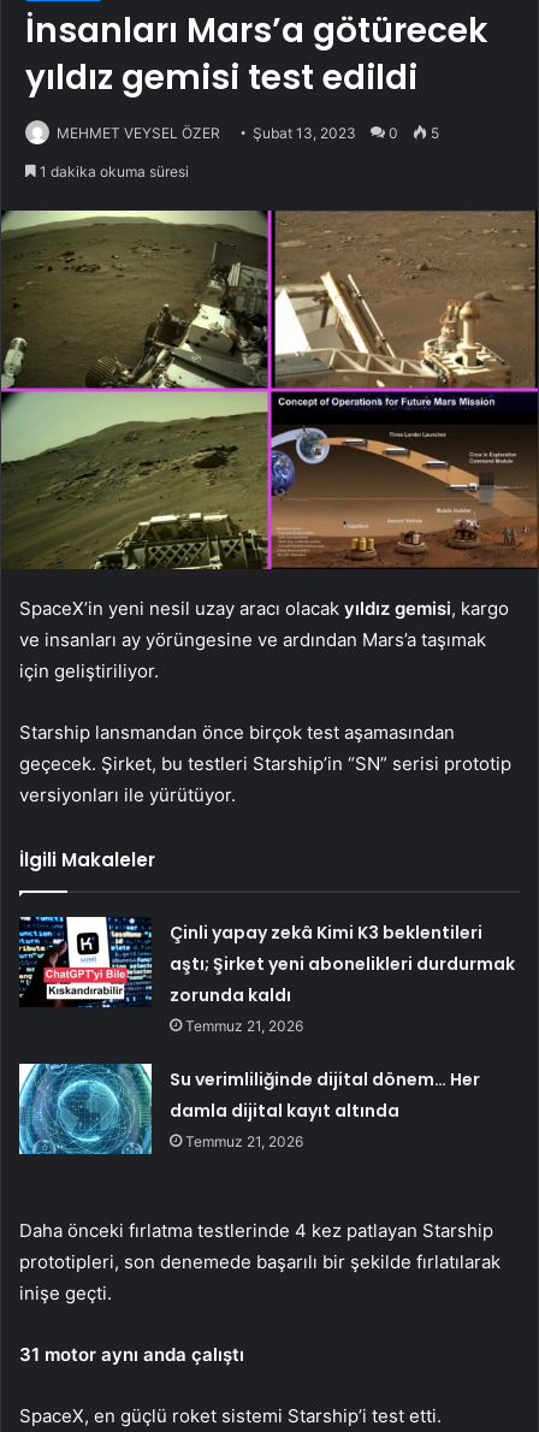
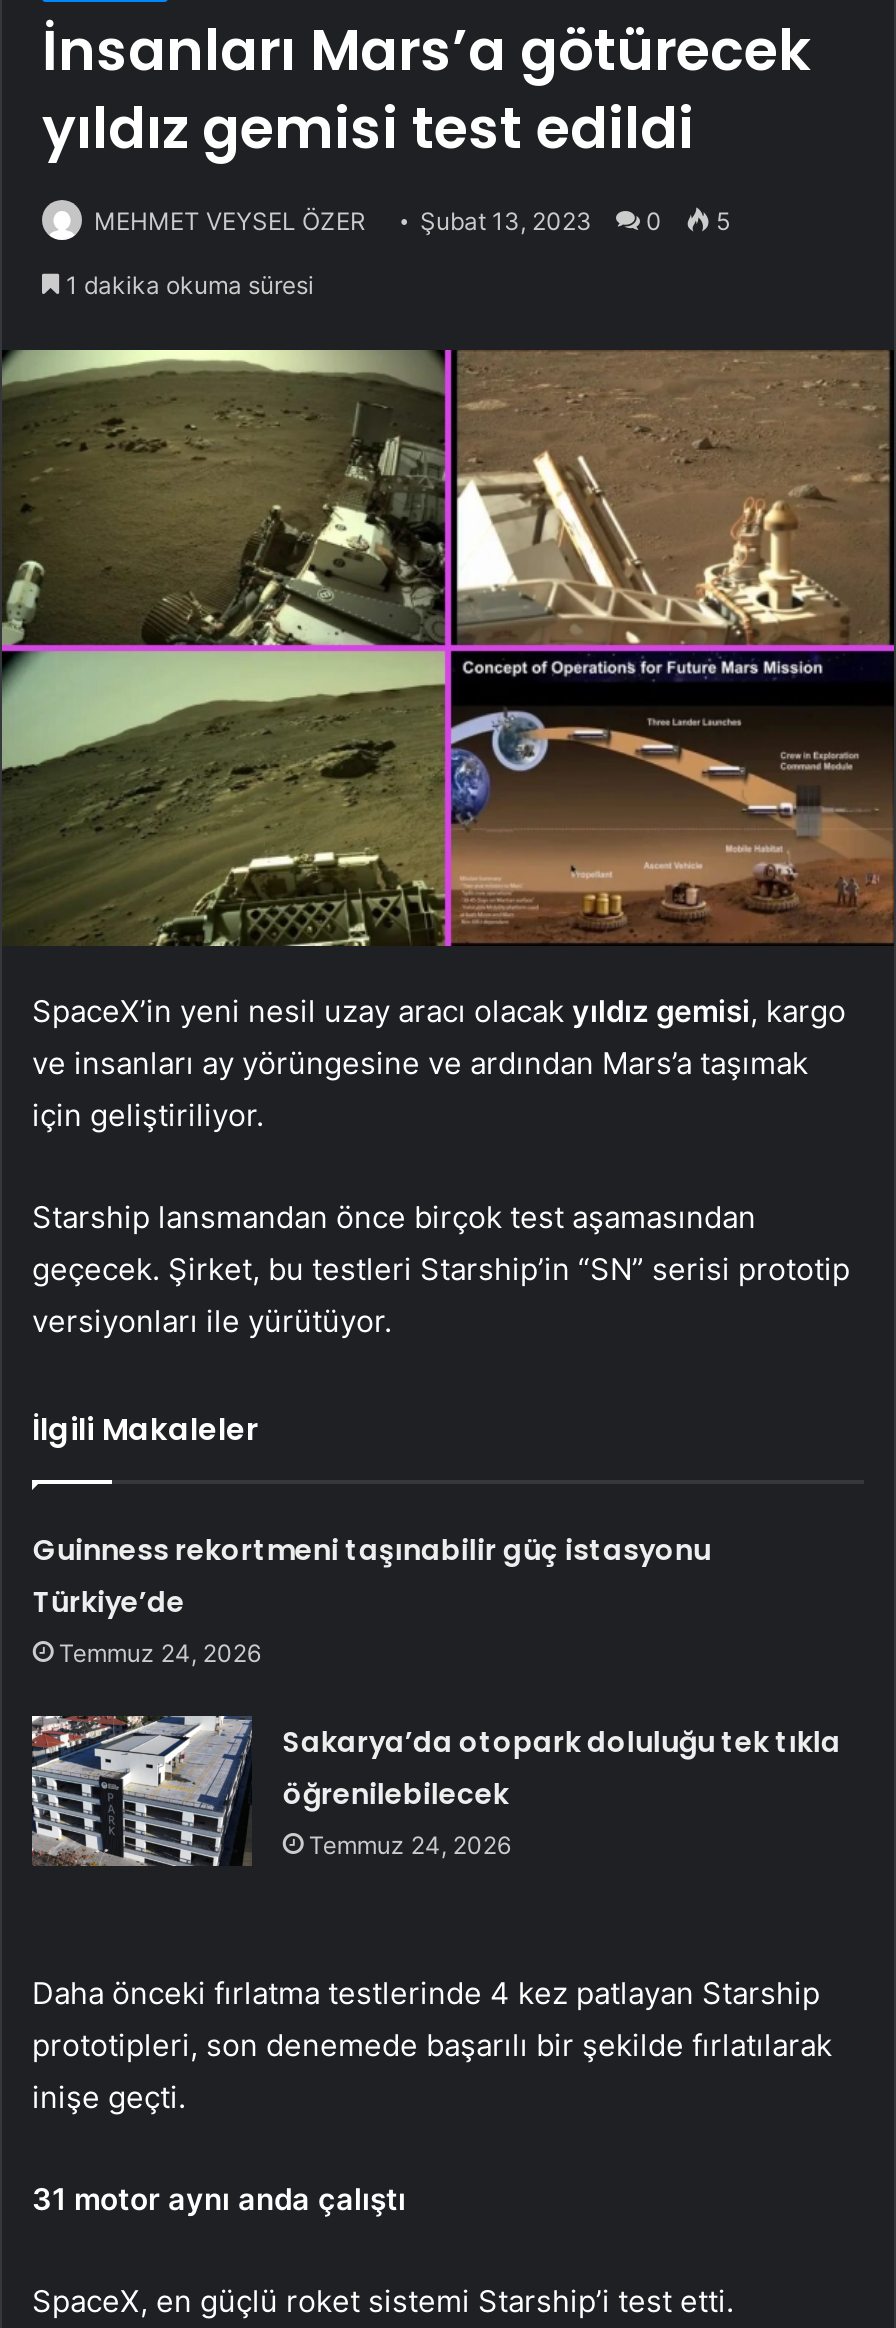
[170,920,515,1035] Çinli yapay zekâ Kimi K3 beklentileri | aştı; Şirket yeni abonelikleri durdurmak | zorunda kaldı | Temmuz 21, 2026 -> [33,1529,711,1667] Guinness rekortmeni taşınabilir güç istasyonu | Türkiye’de | Temmuz 24, 2026
[18,1063,480,1155] [image] | Su verimliliğinde dijital dönem… Her | damla dijital kayıt altında | Temmuz 21, 2026 -> [30,1714,841,1868] [image] | Sakarya’da otopark doluluğu tek tıkla | öğrenilebilecek | Temmuz 24, 2026

